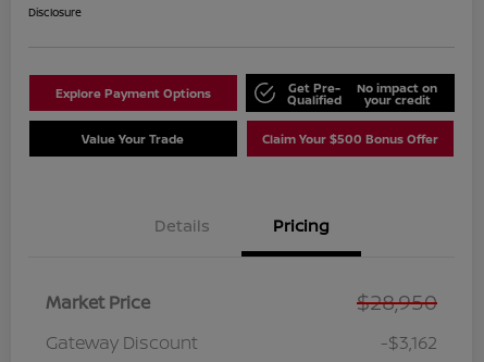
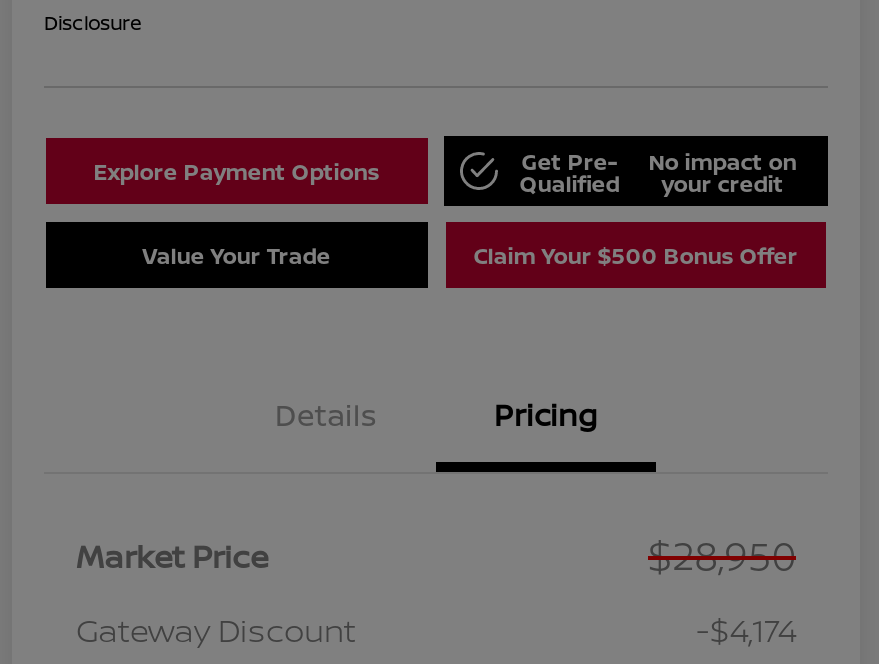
[381,331,437,355] -$3,162 -> [696,608,796,652] -$4,174

